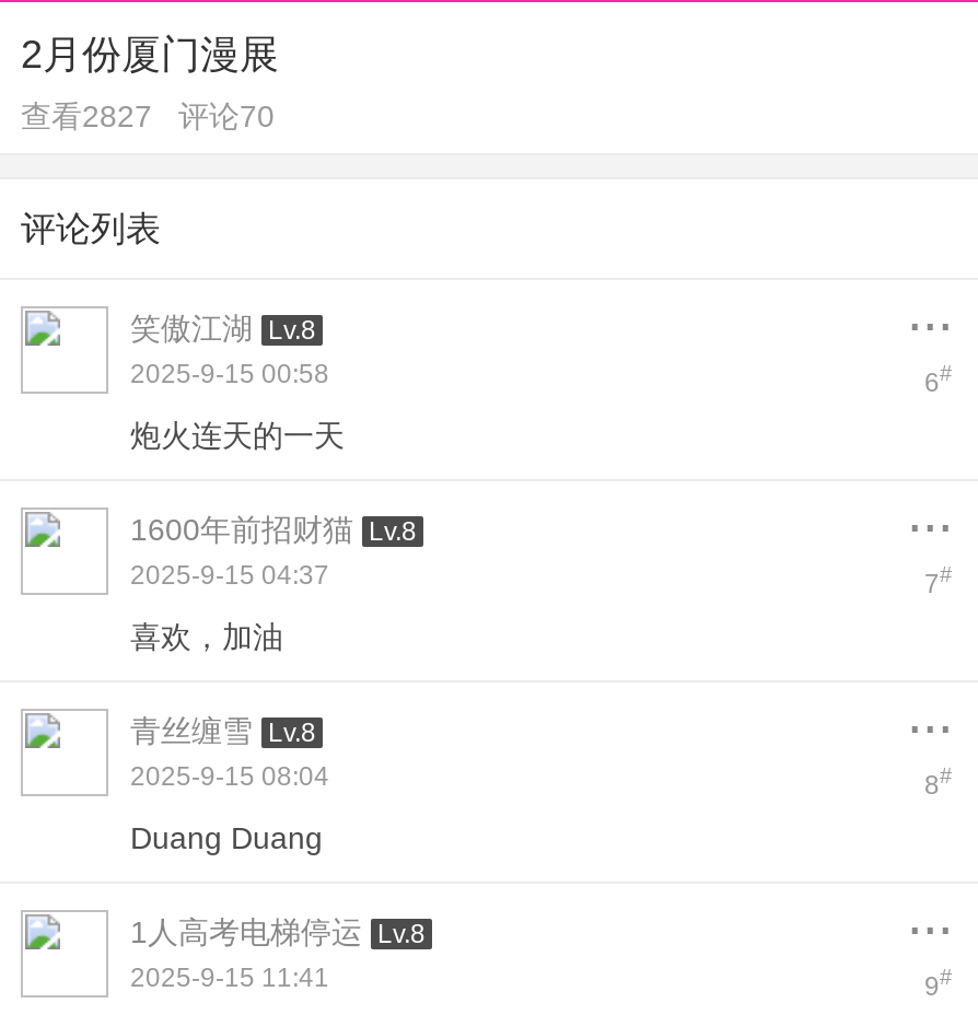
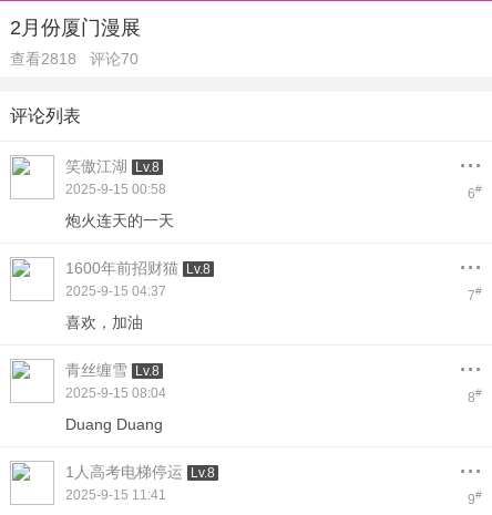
[21,98,275,133] 查看2827 评论70 -> [10,50,139,68] 查看2818 评论70

